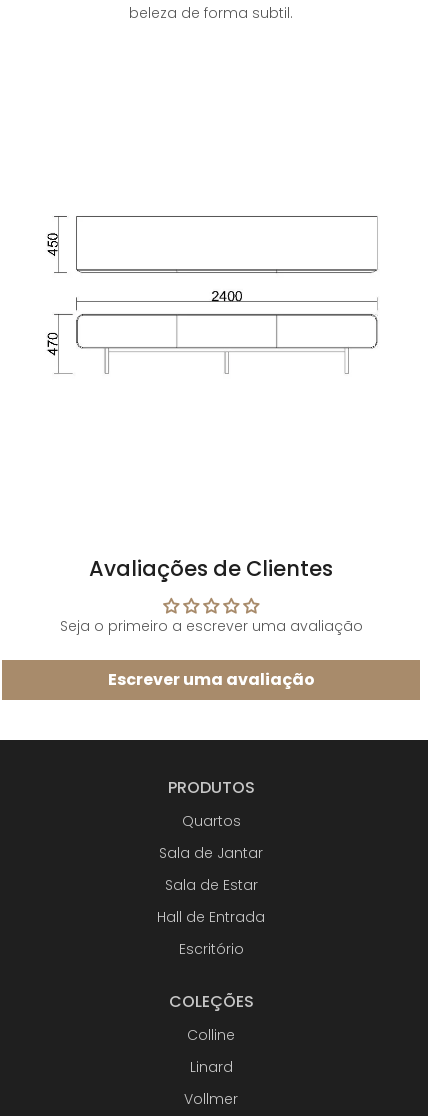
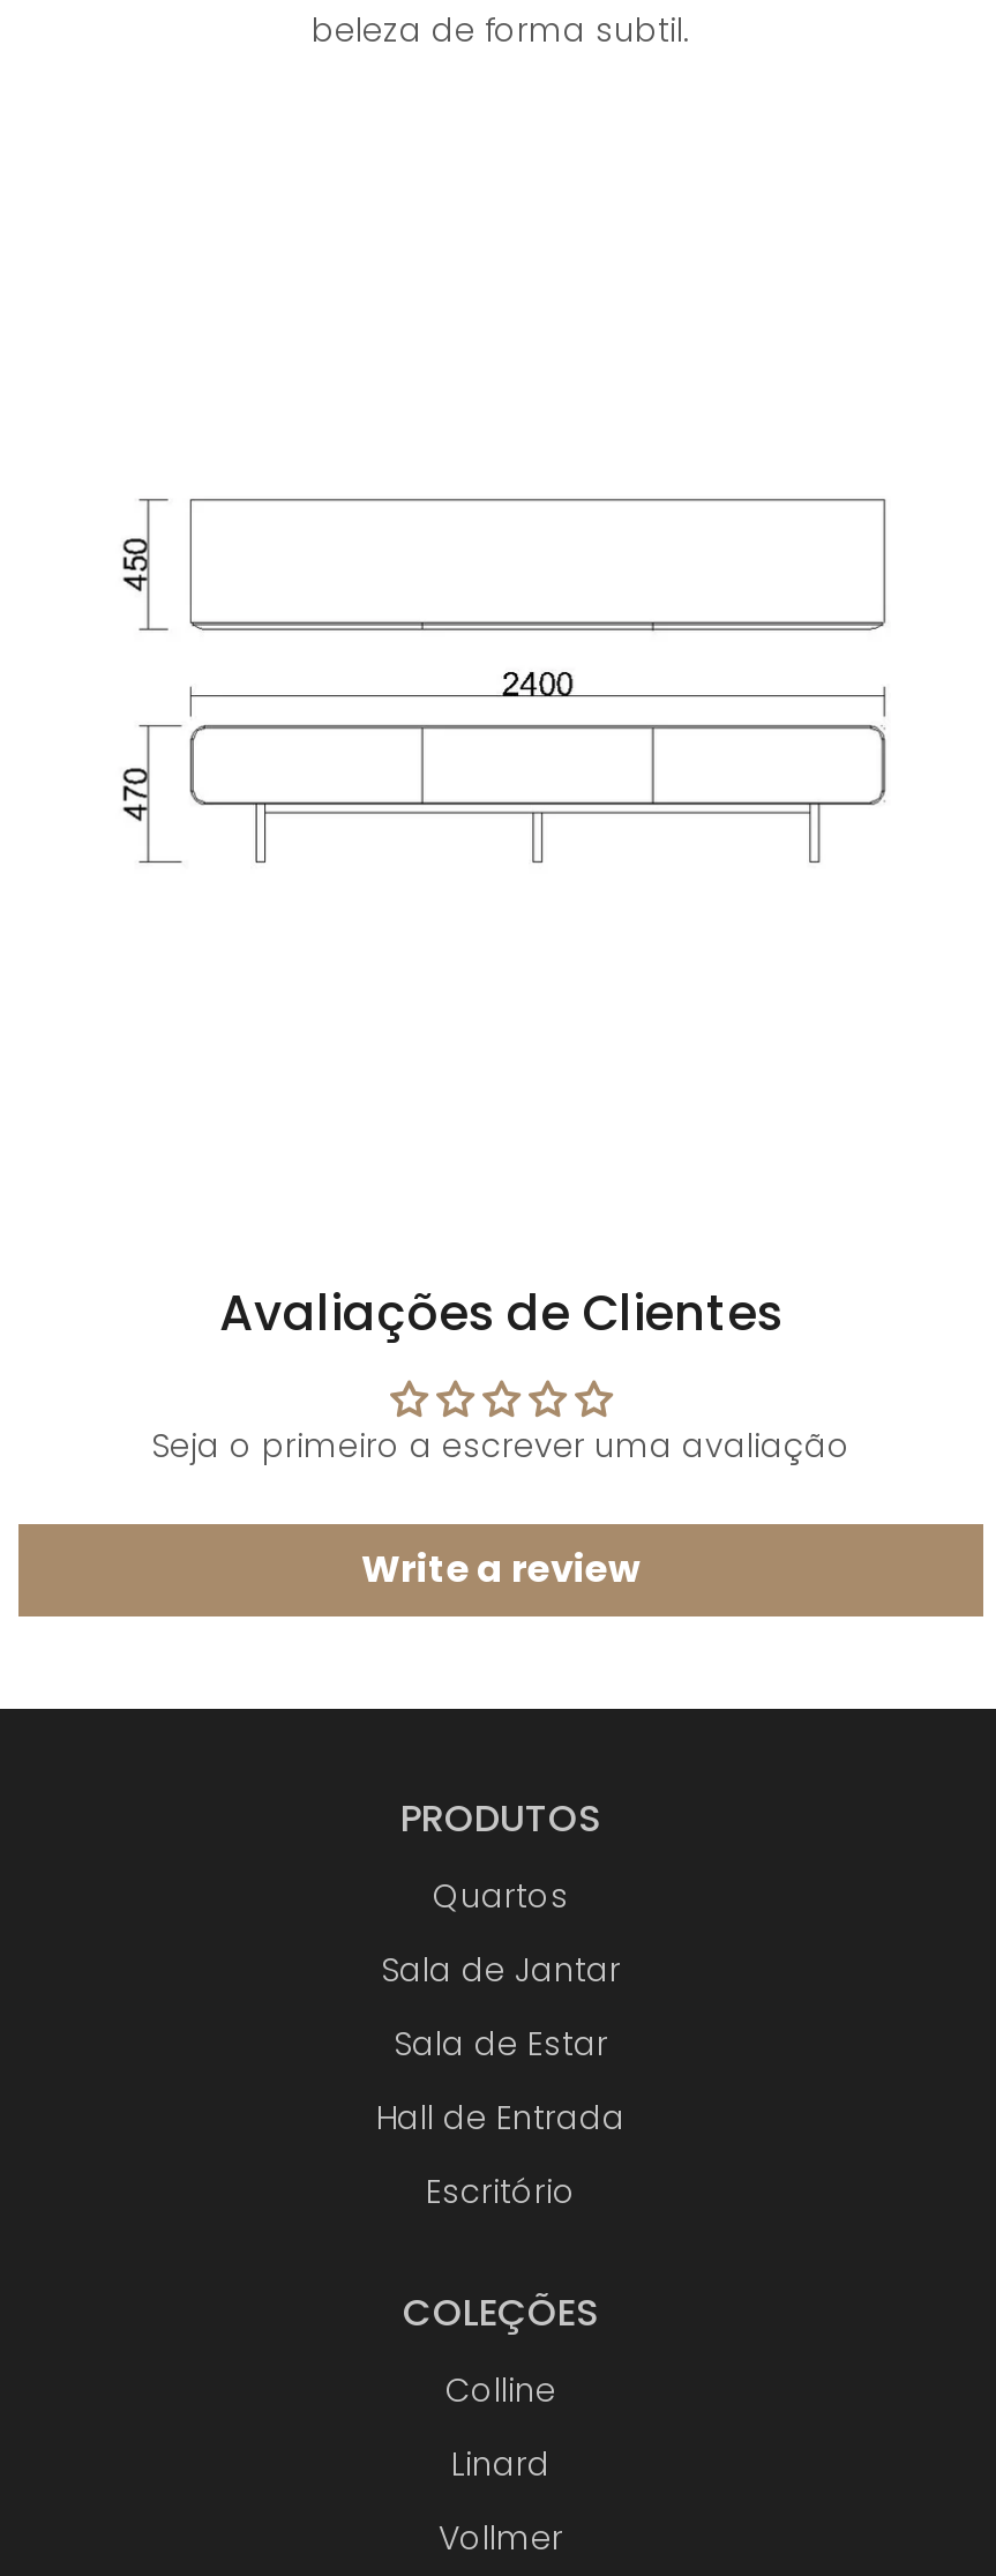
[107,668,314,691] Escrever uma avaliação -> [361,1542,641,1595] Write a review

